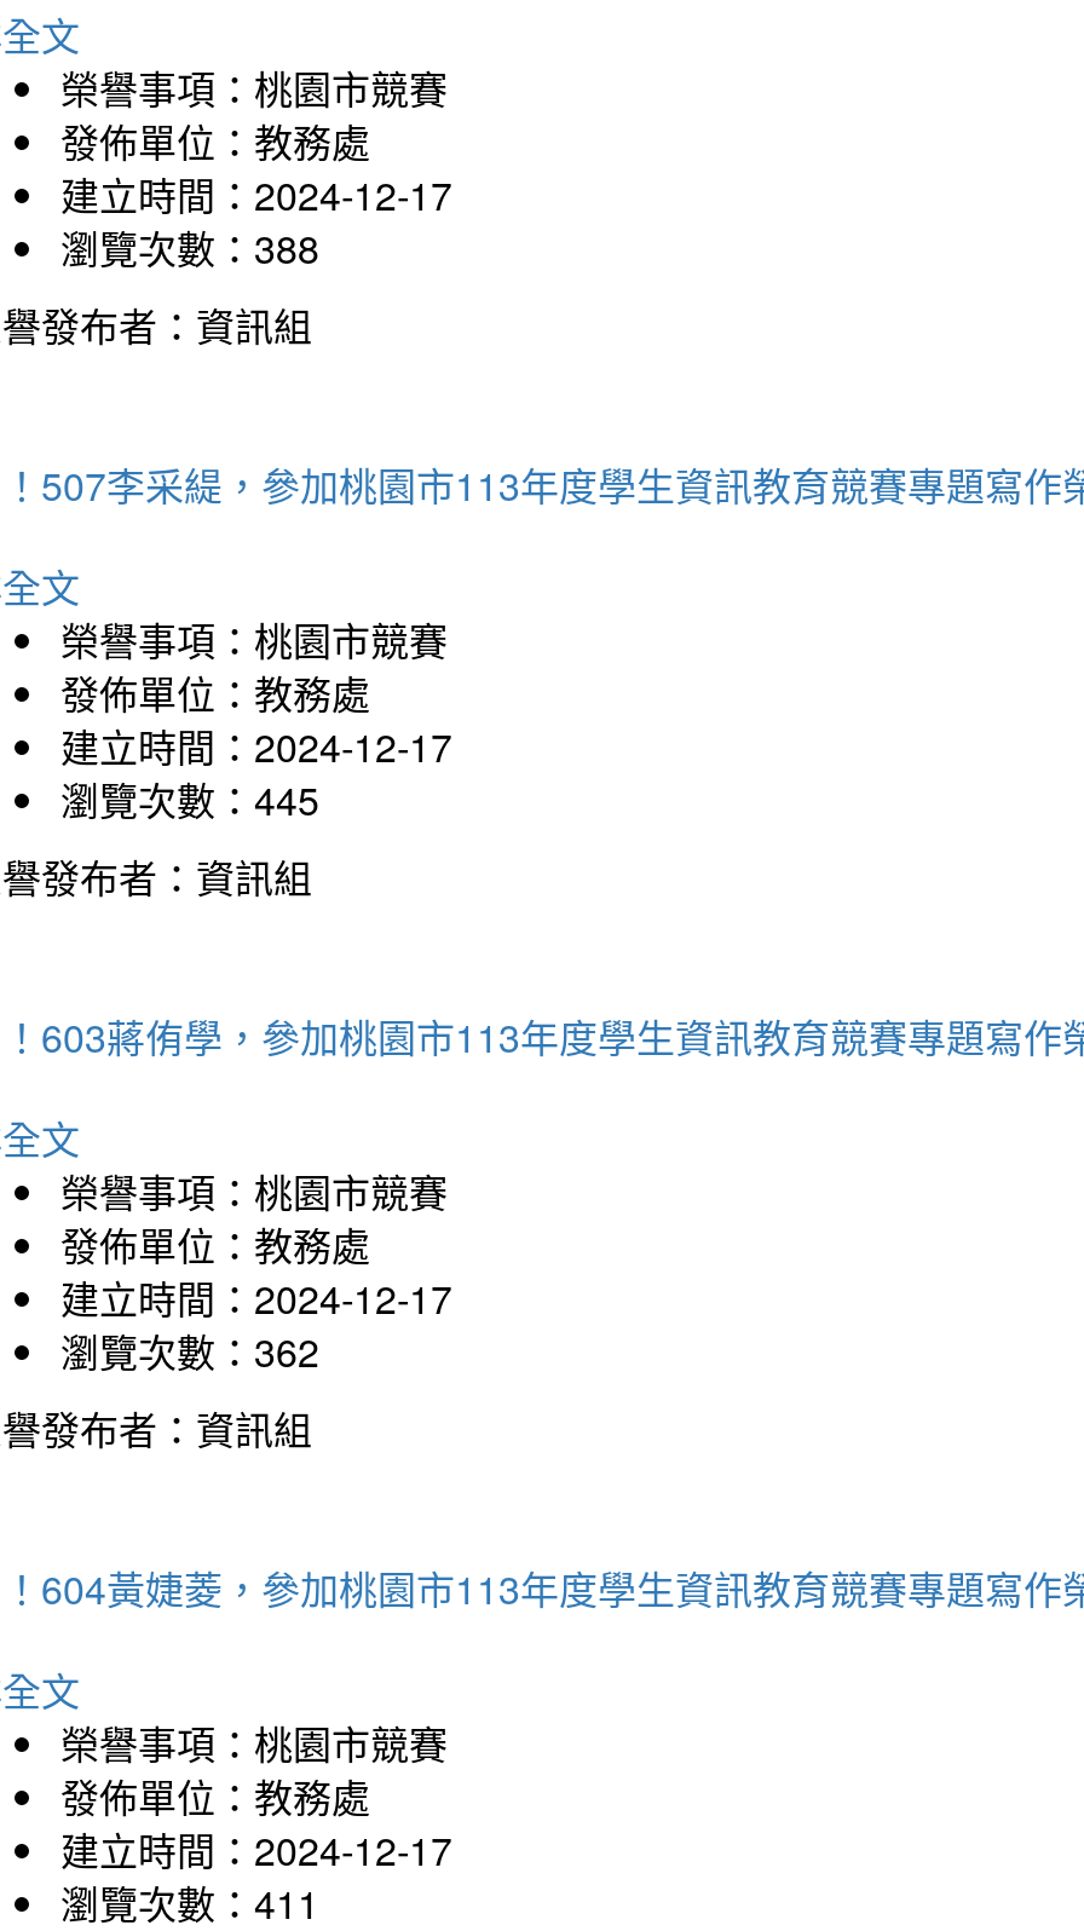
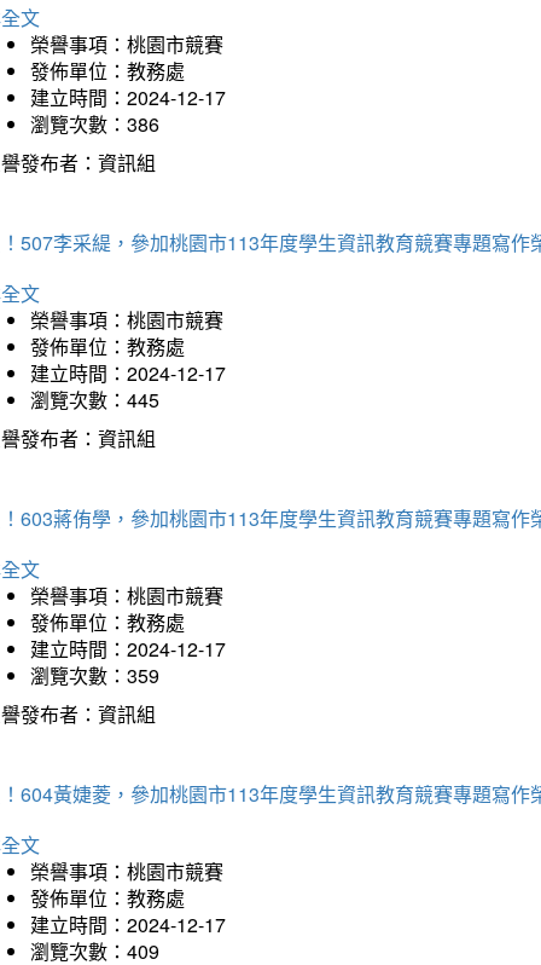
[60,220,319,276] 瀏覽次數：388 -> [30,110,159,138] 瀏覽次數：386
[60,1324,319,1379] 瀏覽次數：362 -> [30,661,159,689] 瀏覽次數：359
[60,1875,319,1931] 瀏覽次數：411 -> [30,937,159,965] 瀏覽次數：409

